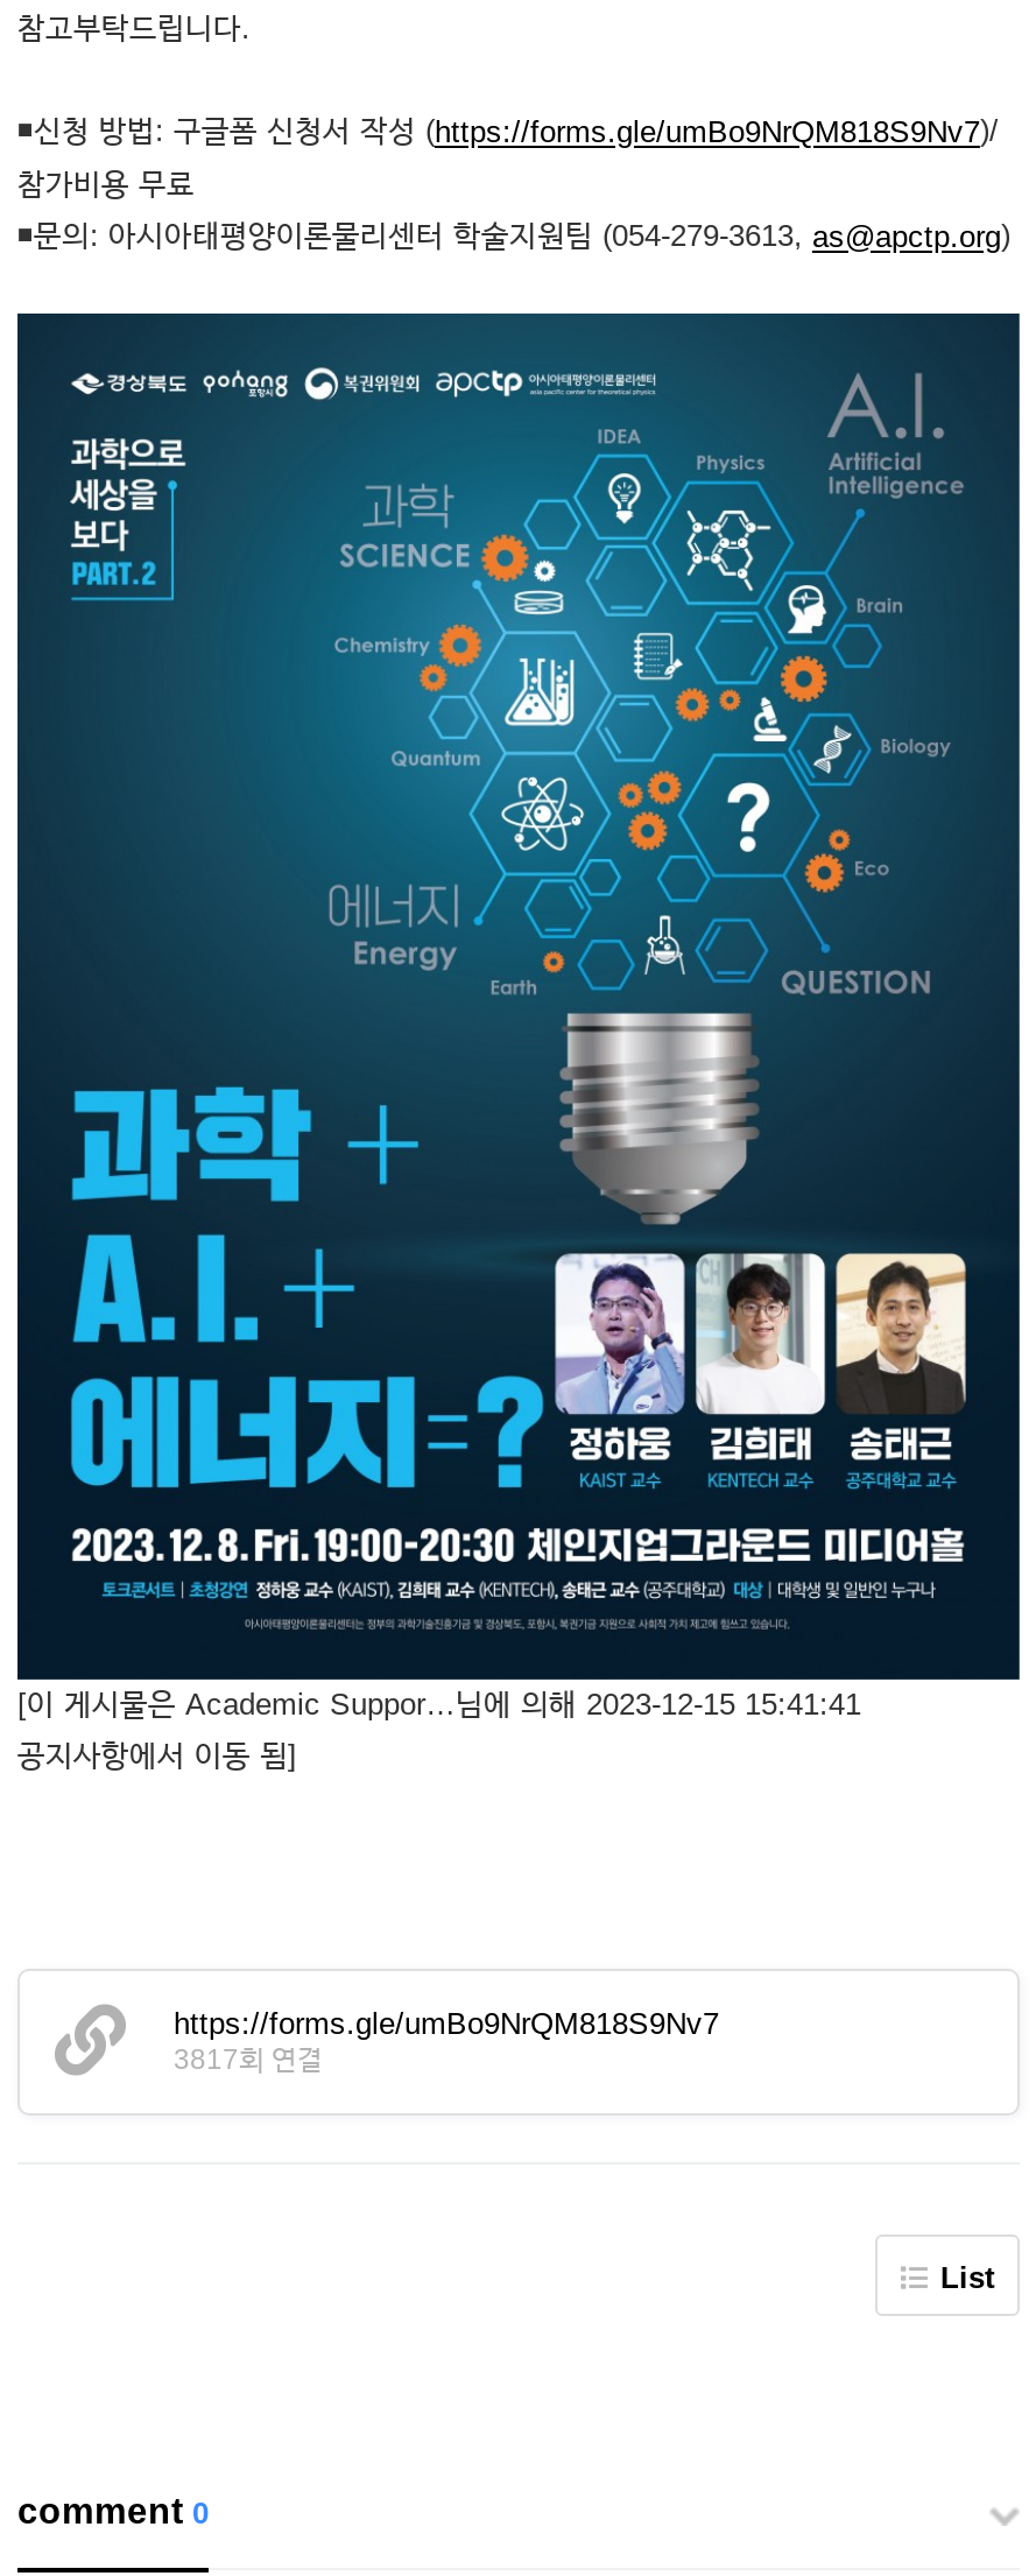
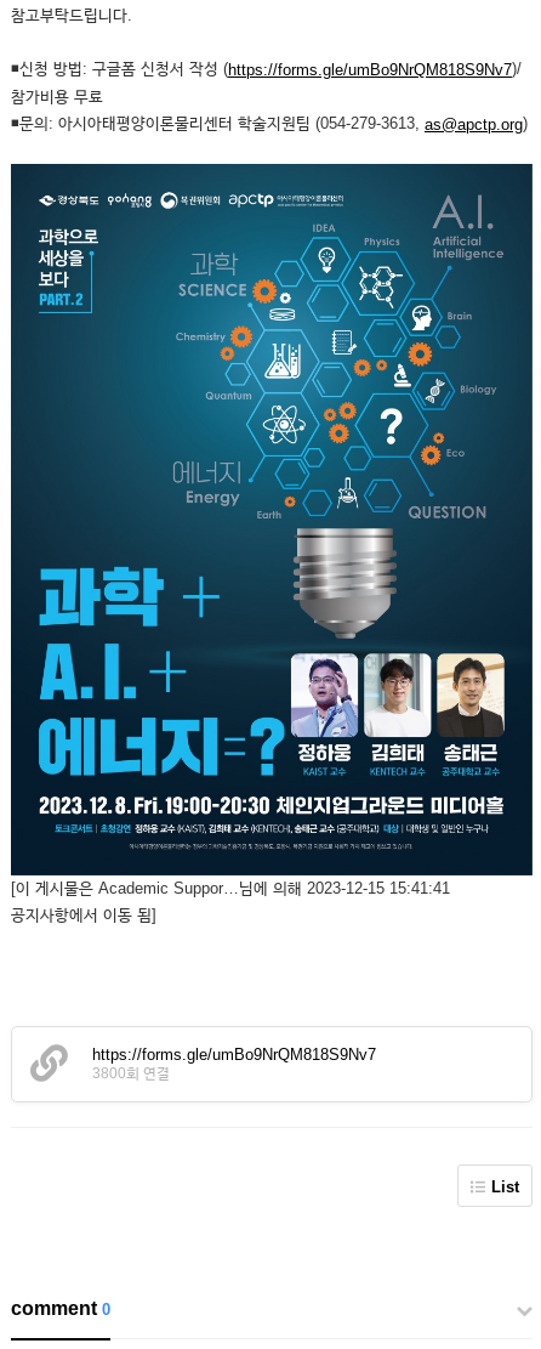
[174,2042,323,2075] 3817회 연결 -> [92,1064,170,1081] 3800회 연결

